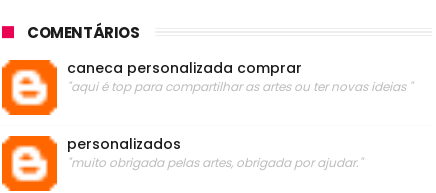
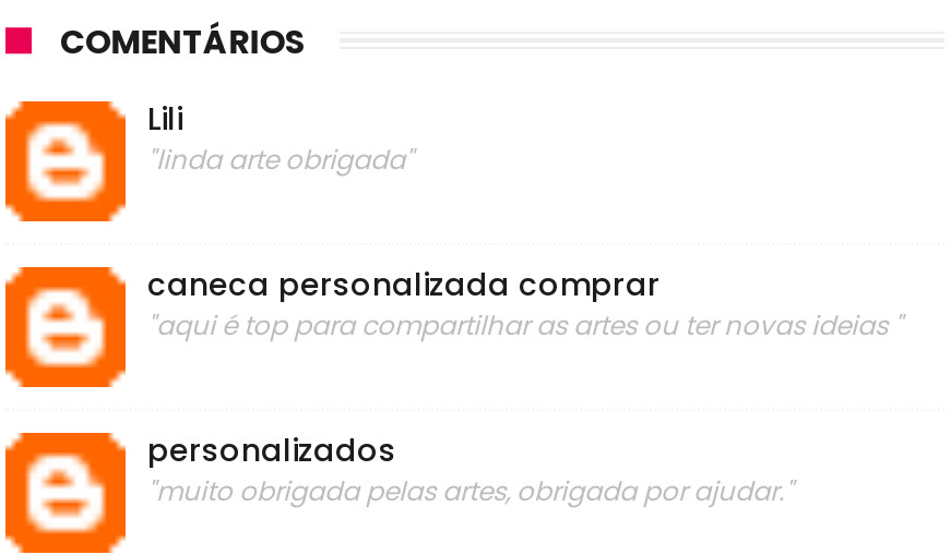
none -> [147,98,414,178] Lili | "linda arte obrigada"

